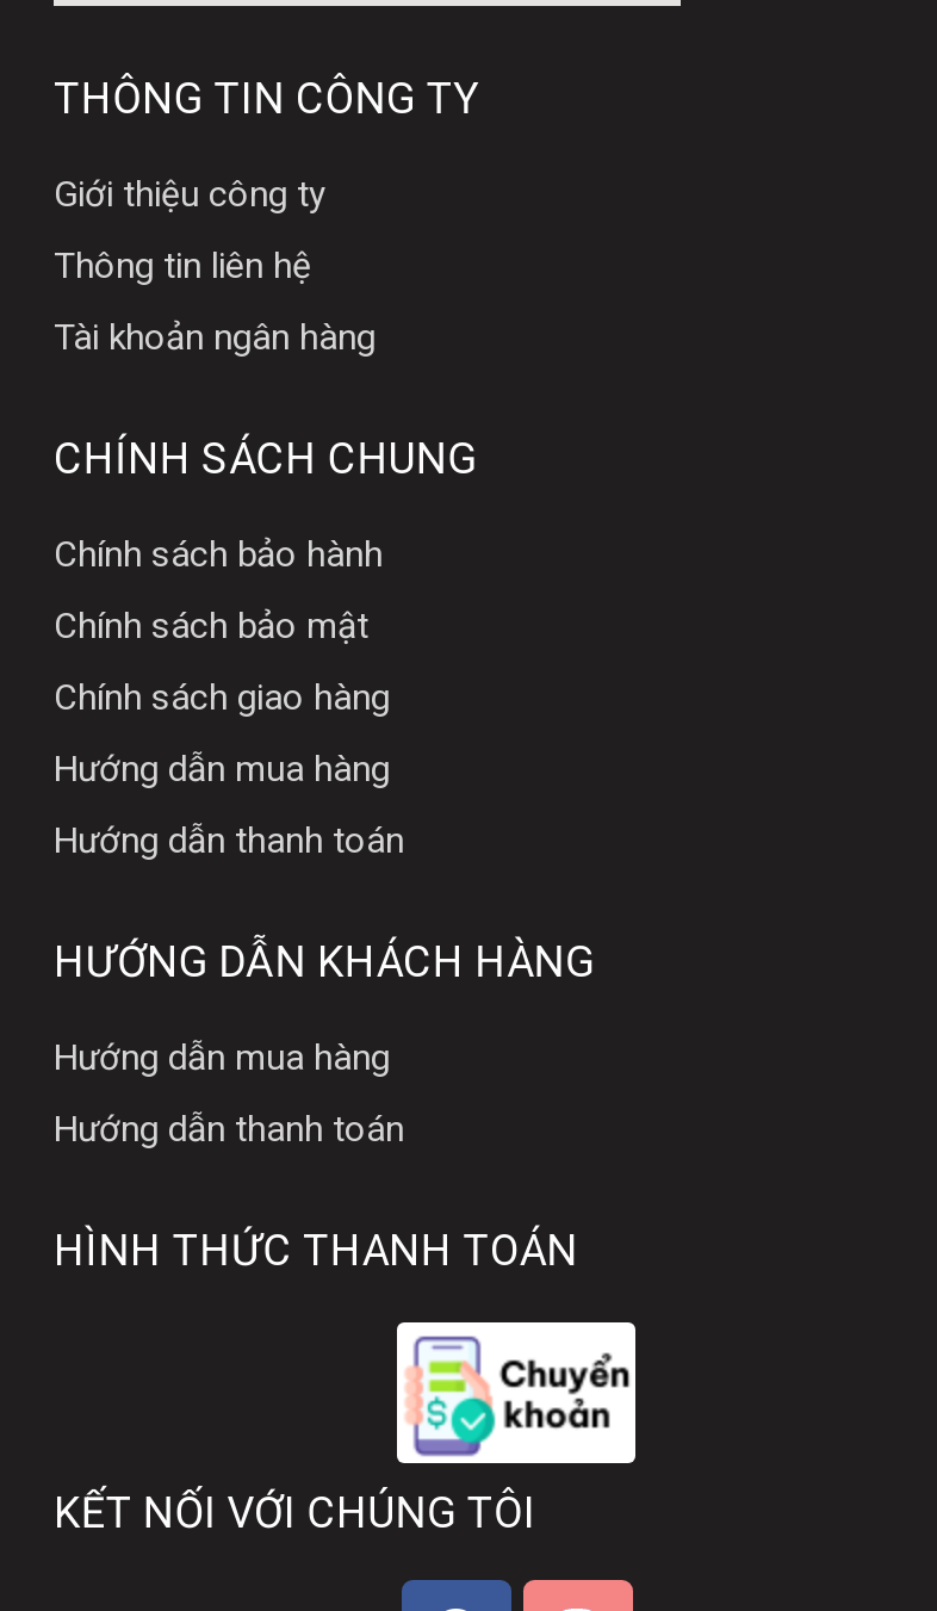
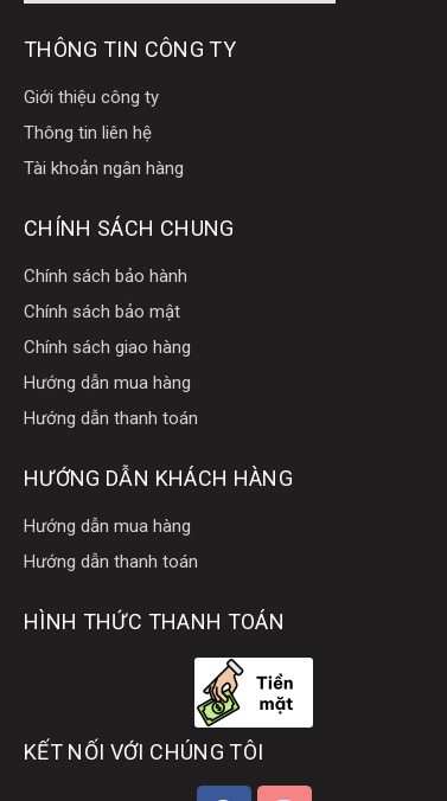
[399,1322,633,1463] [image] -> [197,658,311,728] [image]

